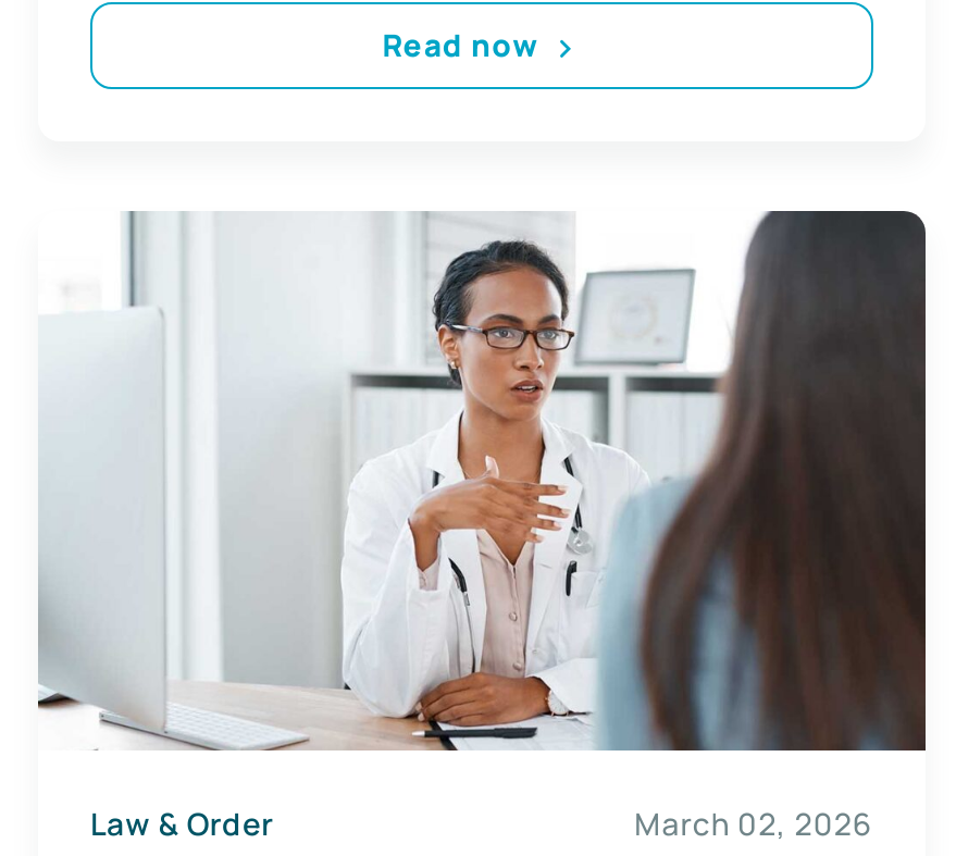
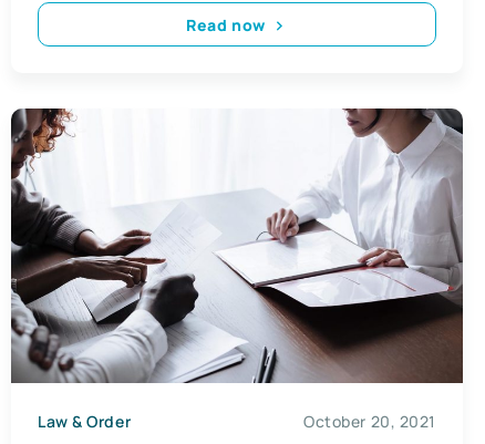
[38,210,926,844] [image] | March 02, 2026 -> [10,107,463,431] [image] | October 20, 2021

